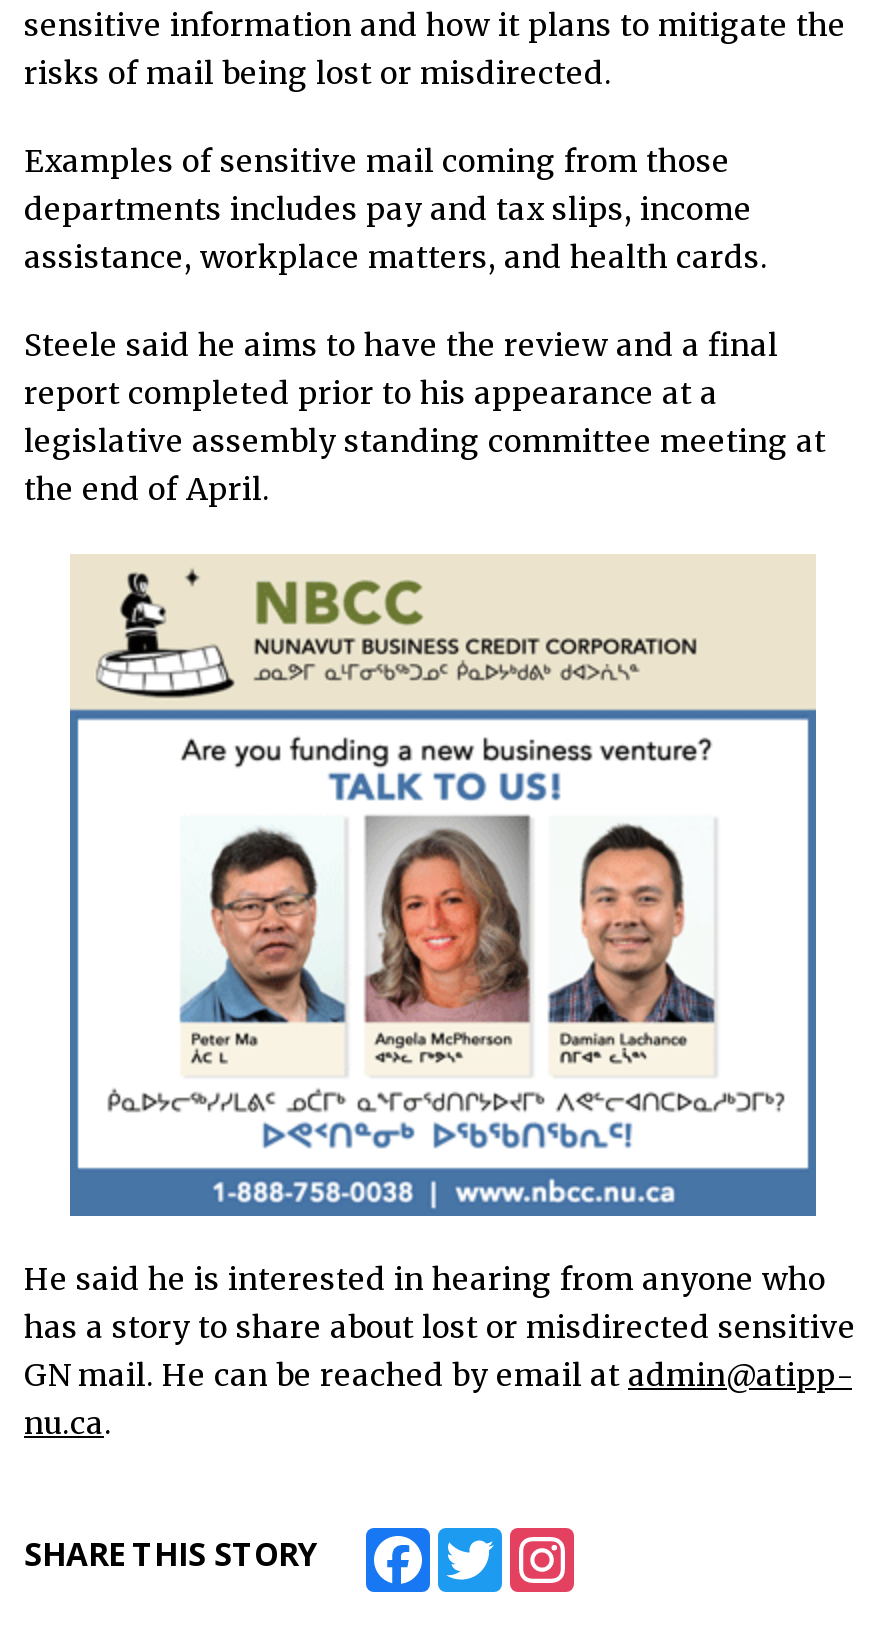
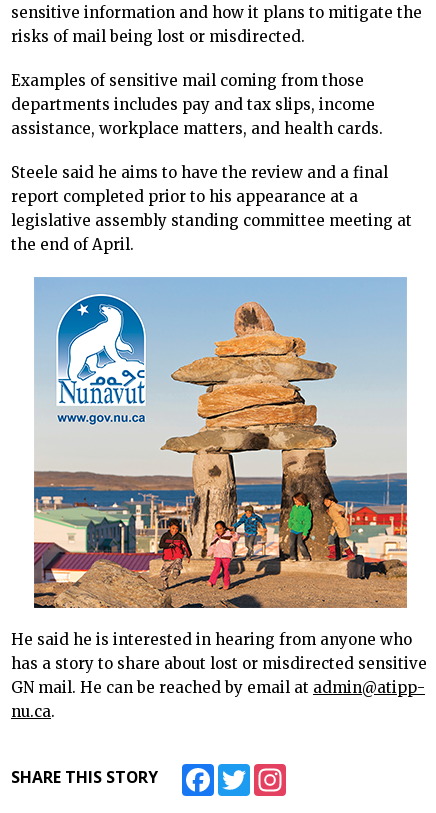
[68,554,818,1218] [image] -> [33,276,408,609] [image]

